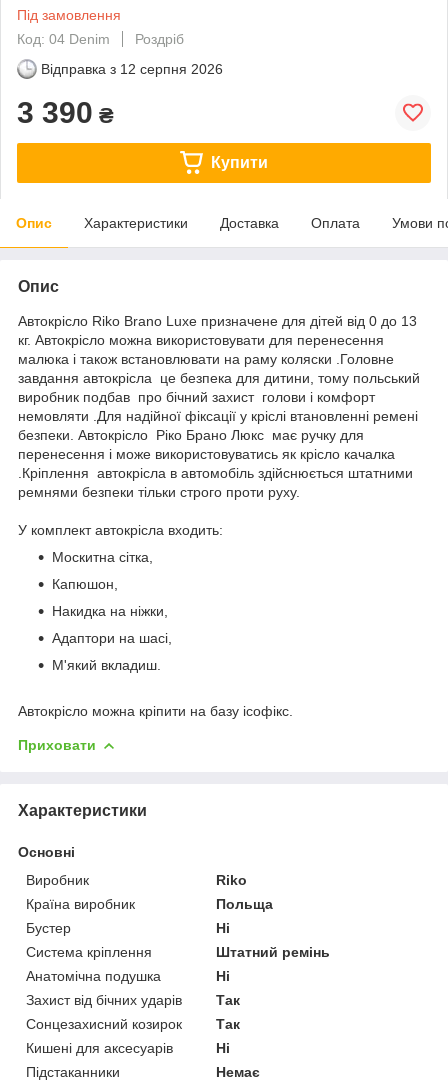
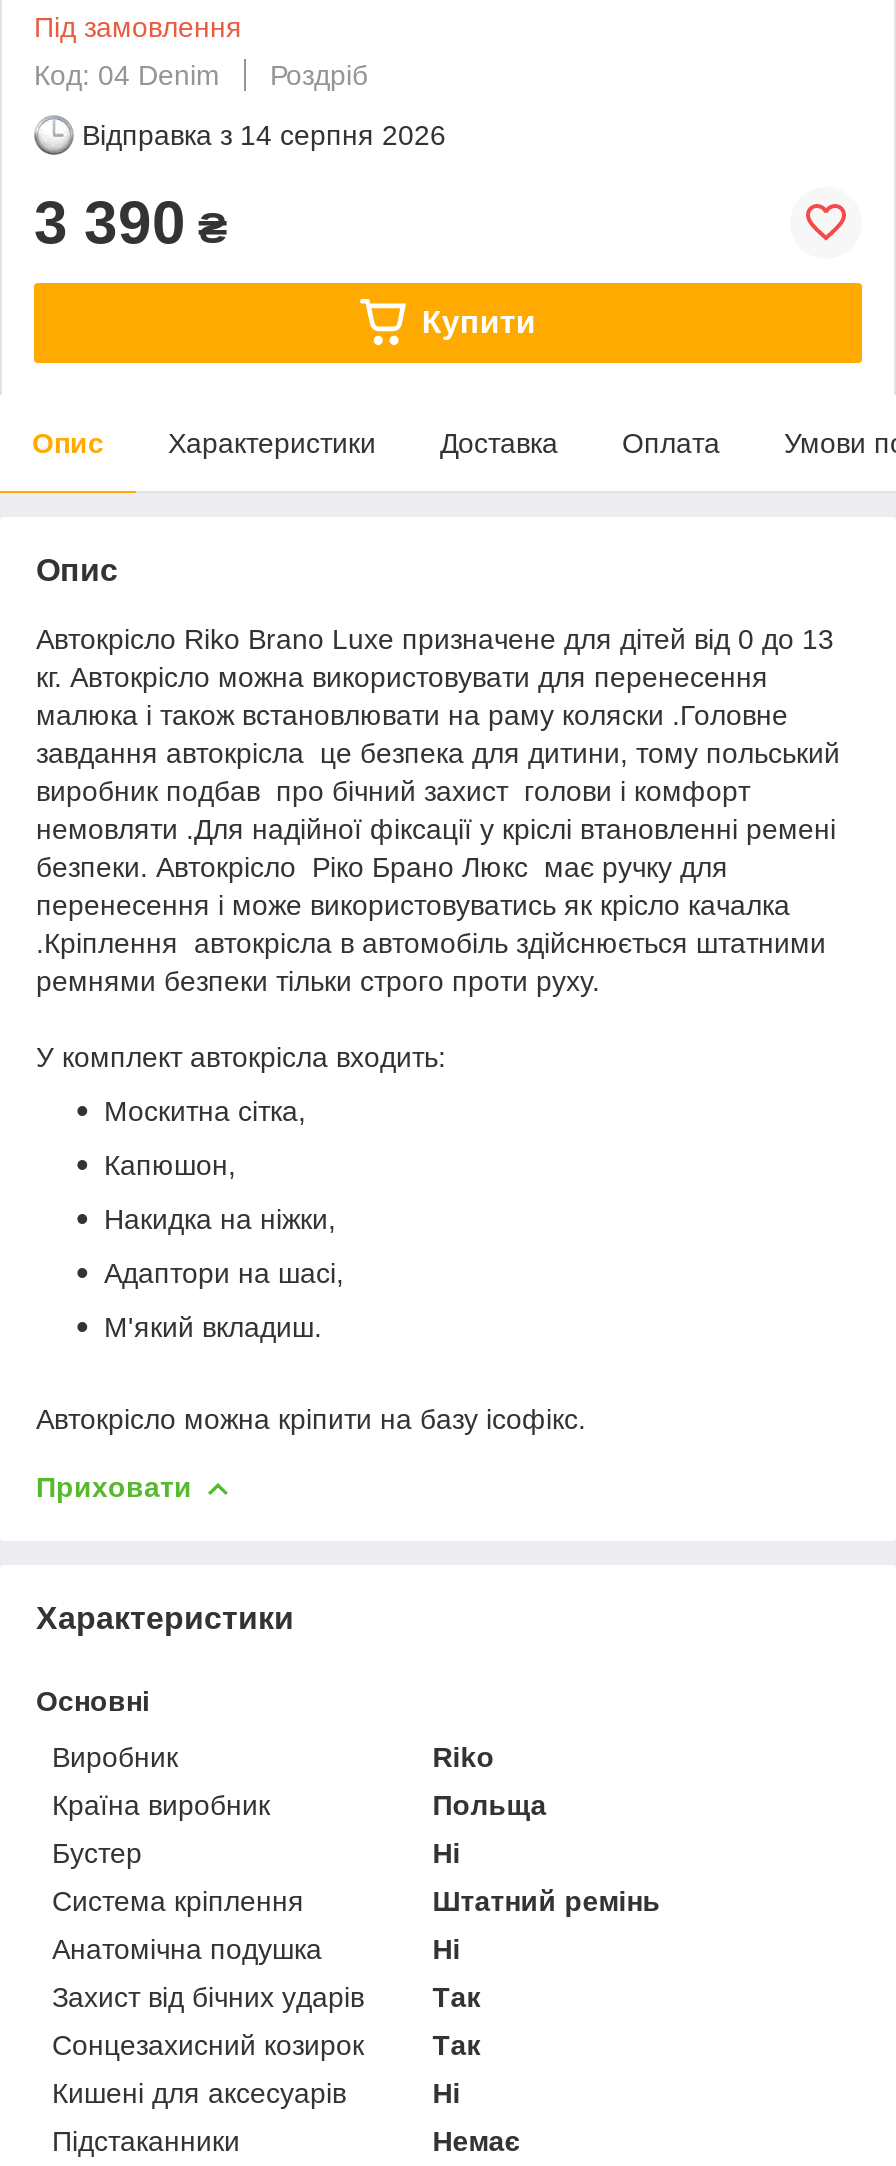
[41,61,223,77] Відправка з 12 серпня 2026 -> [82,119,446,151] Відправка з 14 серпня 2026

